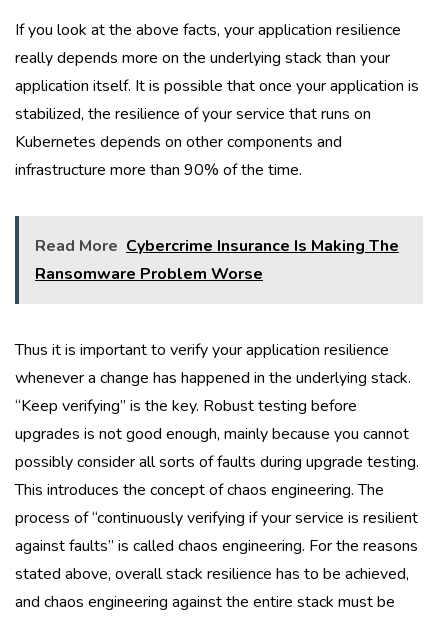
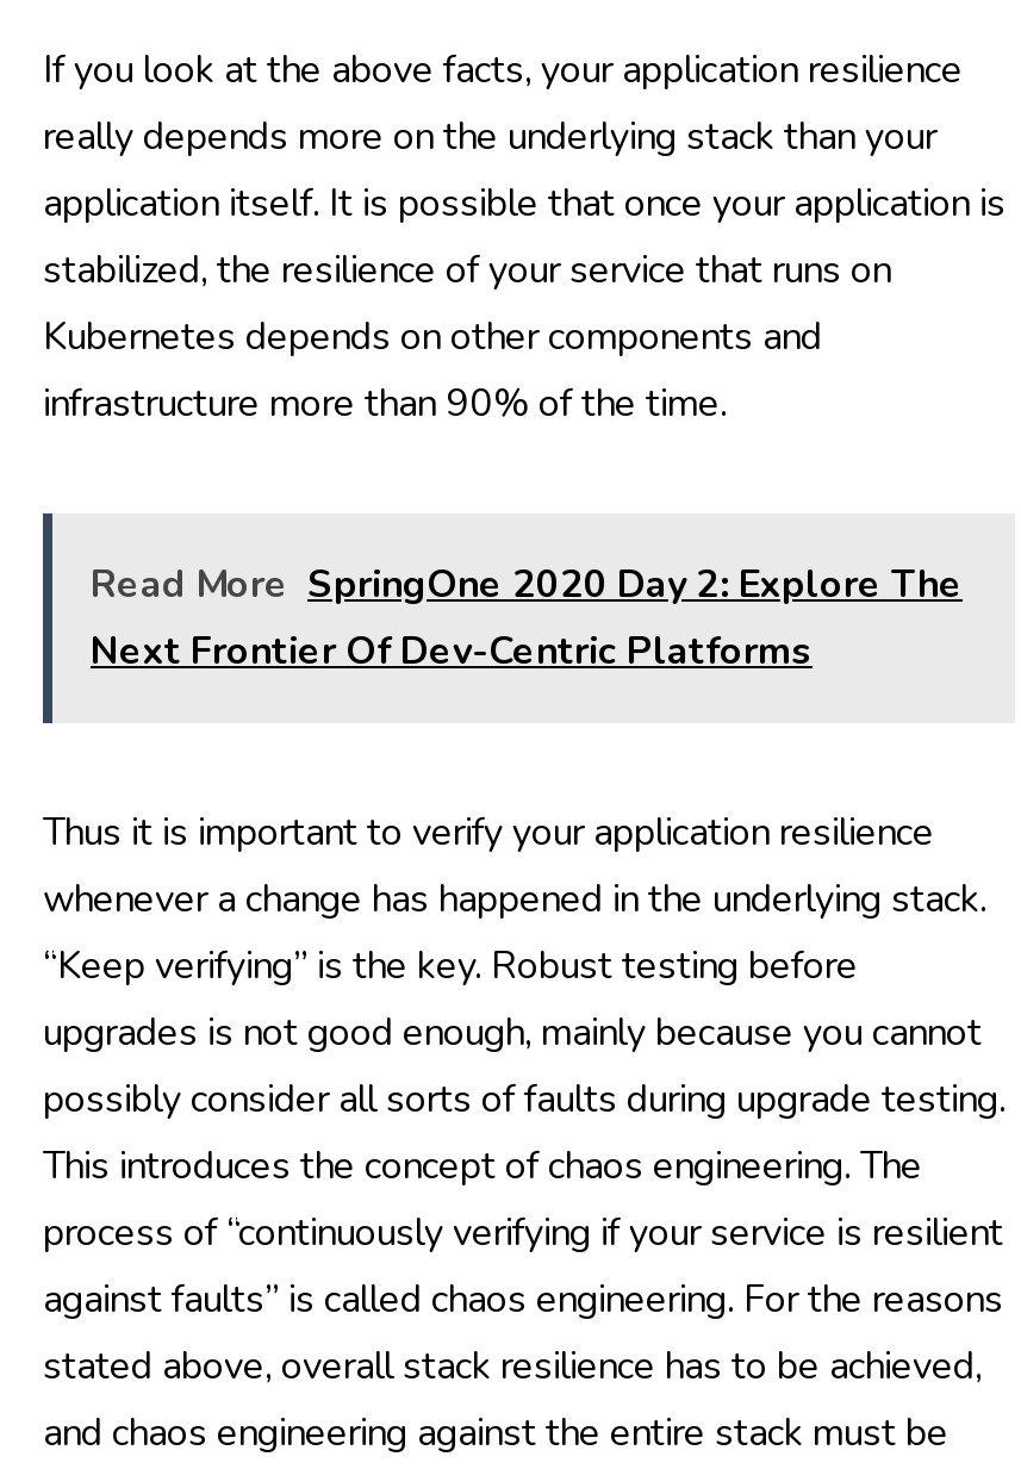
[35,235,399,285] Read More Cybercrime Insurance Is Making The | Ransomware Problem Worse -> [91,559,963,678] Read More SpringOne 2020 Day 2: Explore The | Next Frontier Of Dev-Centric Platforms

